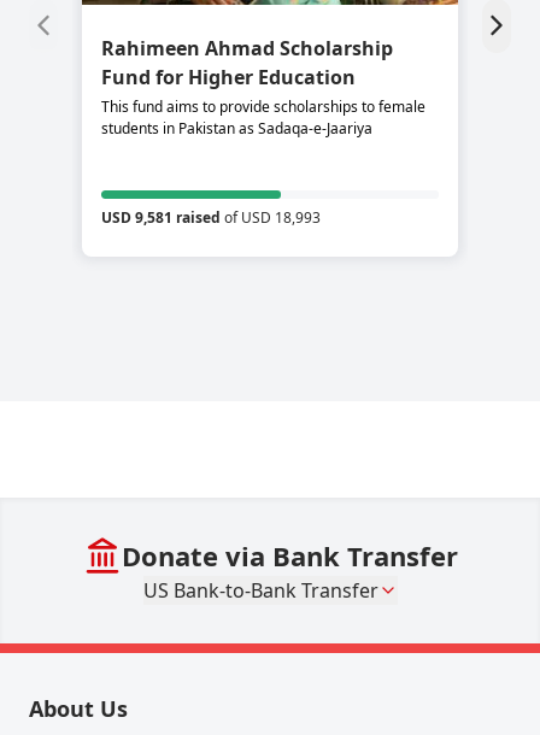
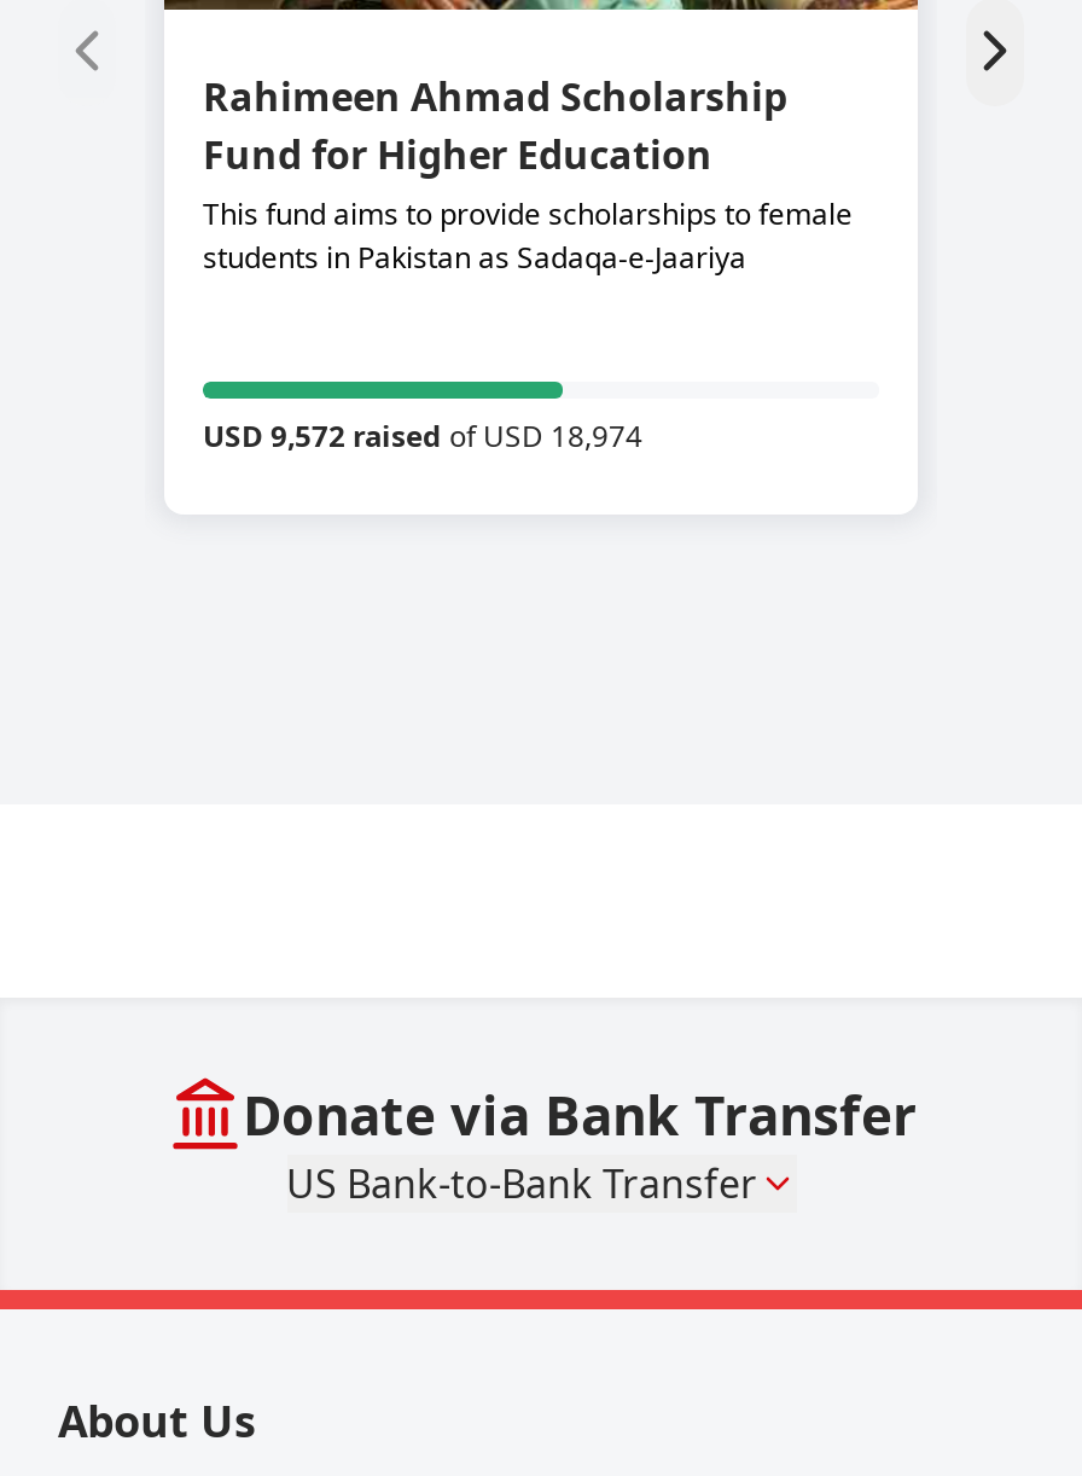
[101,207,321,227] USD 9,581 raised of USD 18,993 -> [203,415,642,456] USD 9,572 raised of USD 18,974

